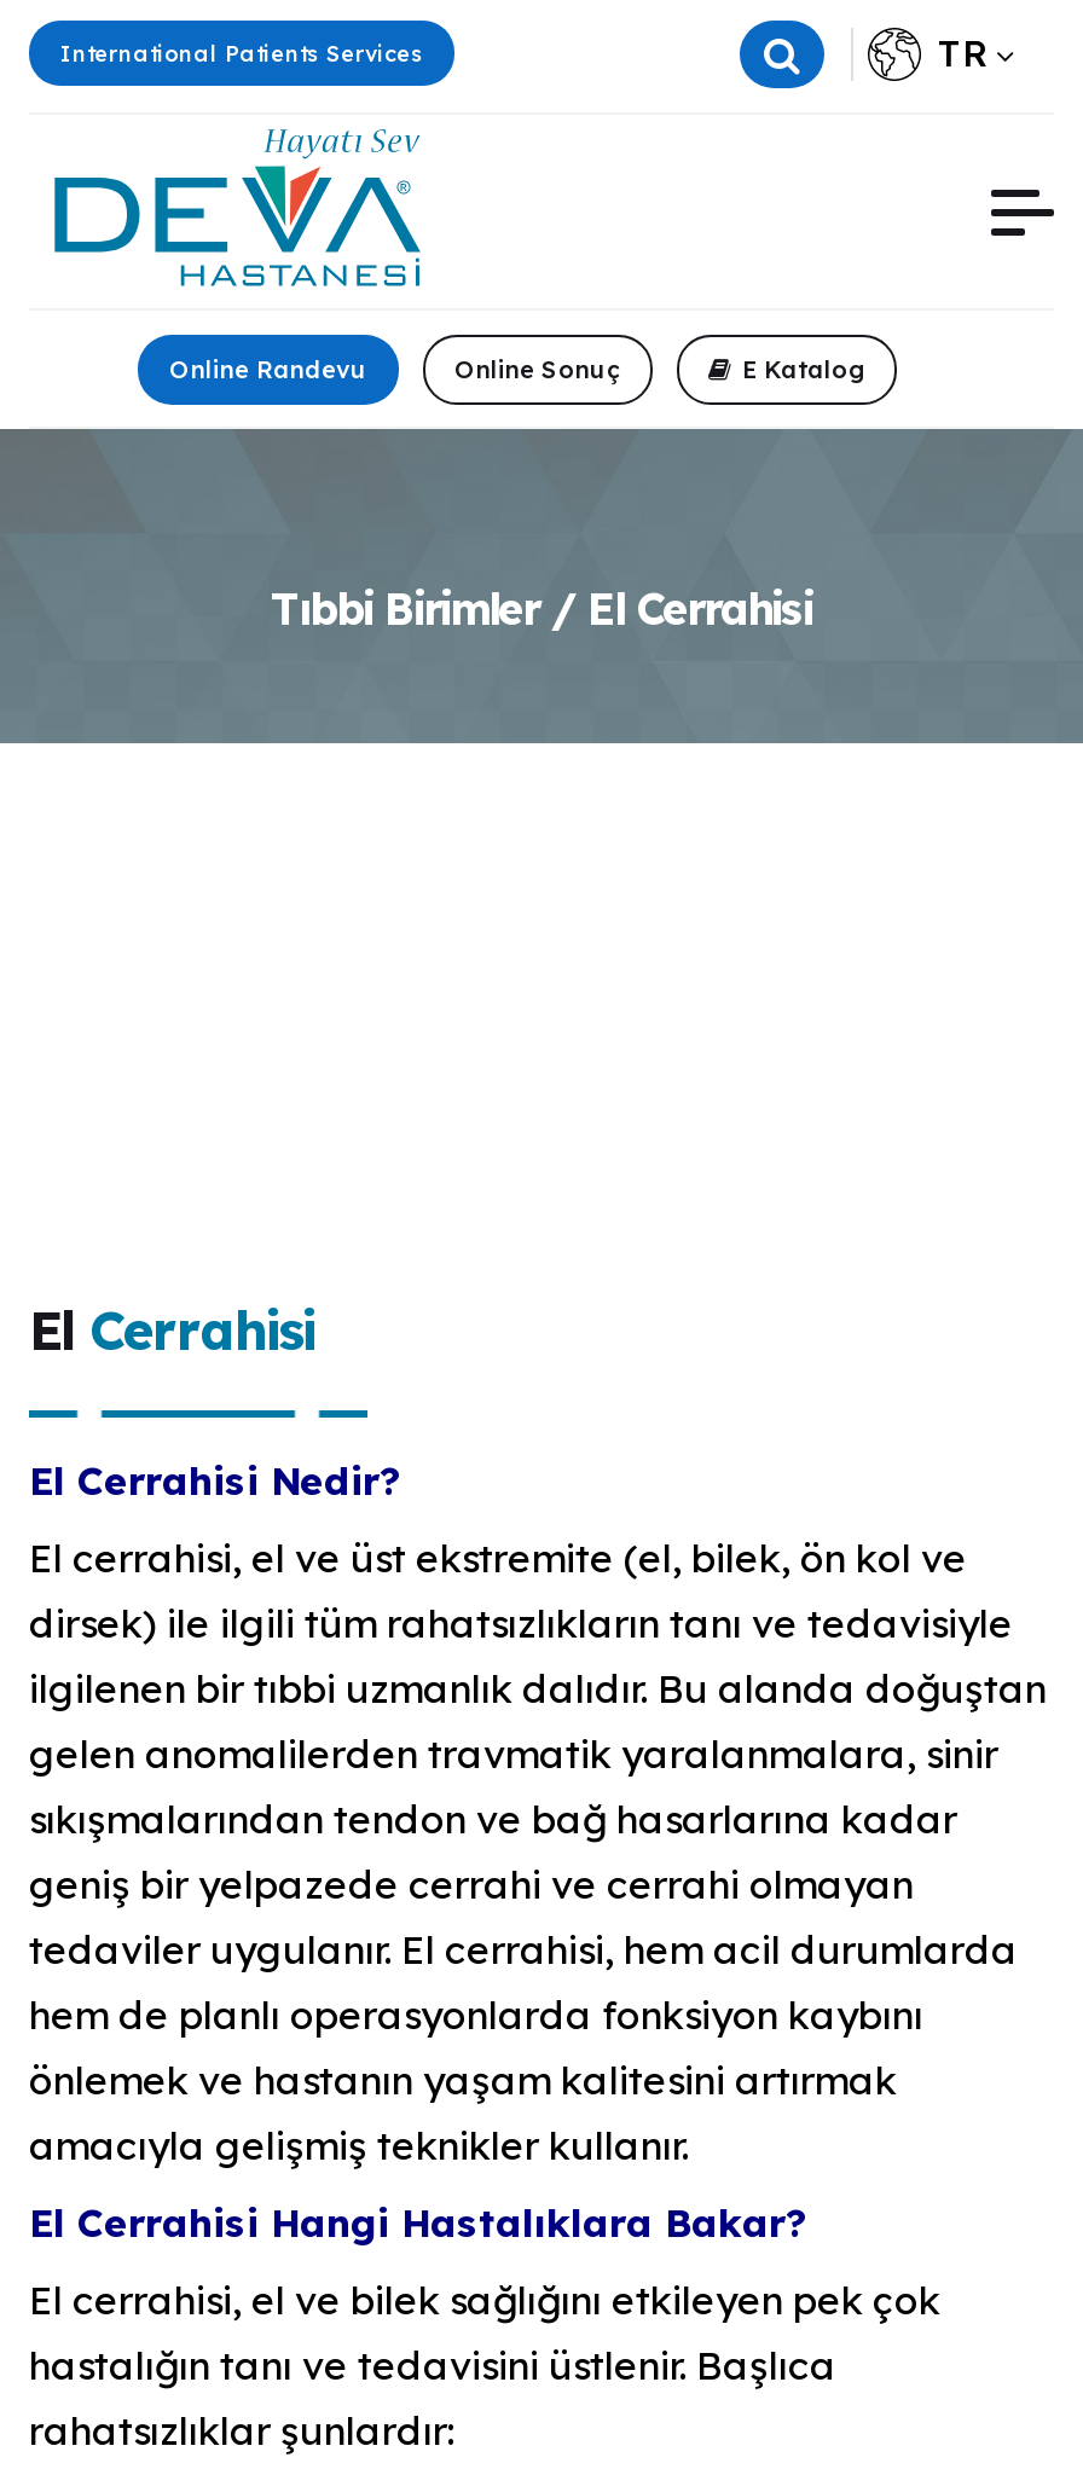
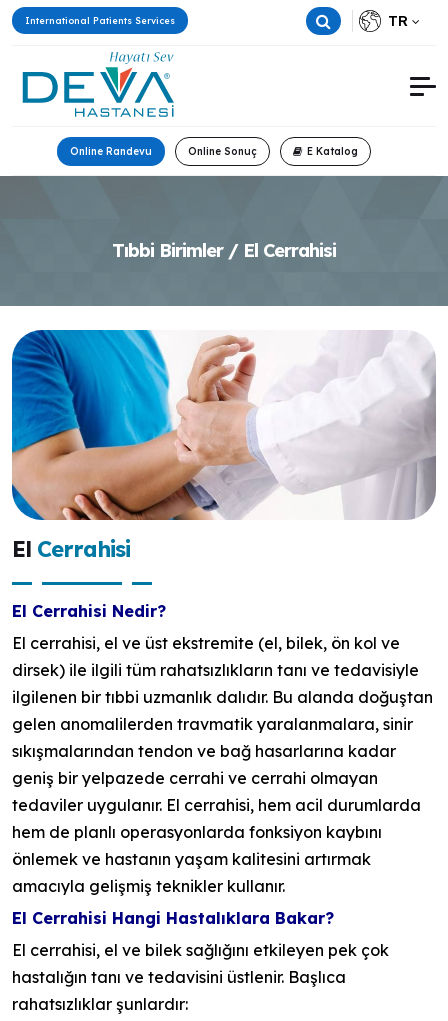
none -> [11,329,437,521] [image]

